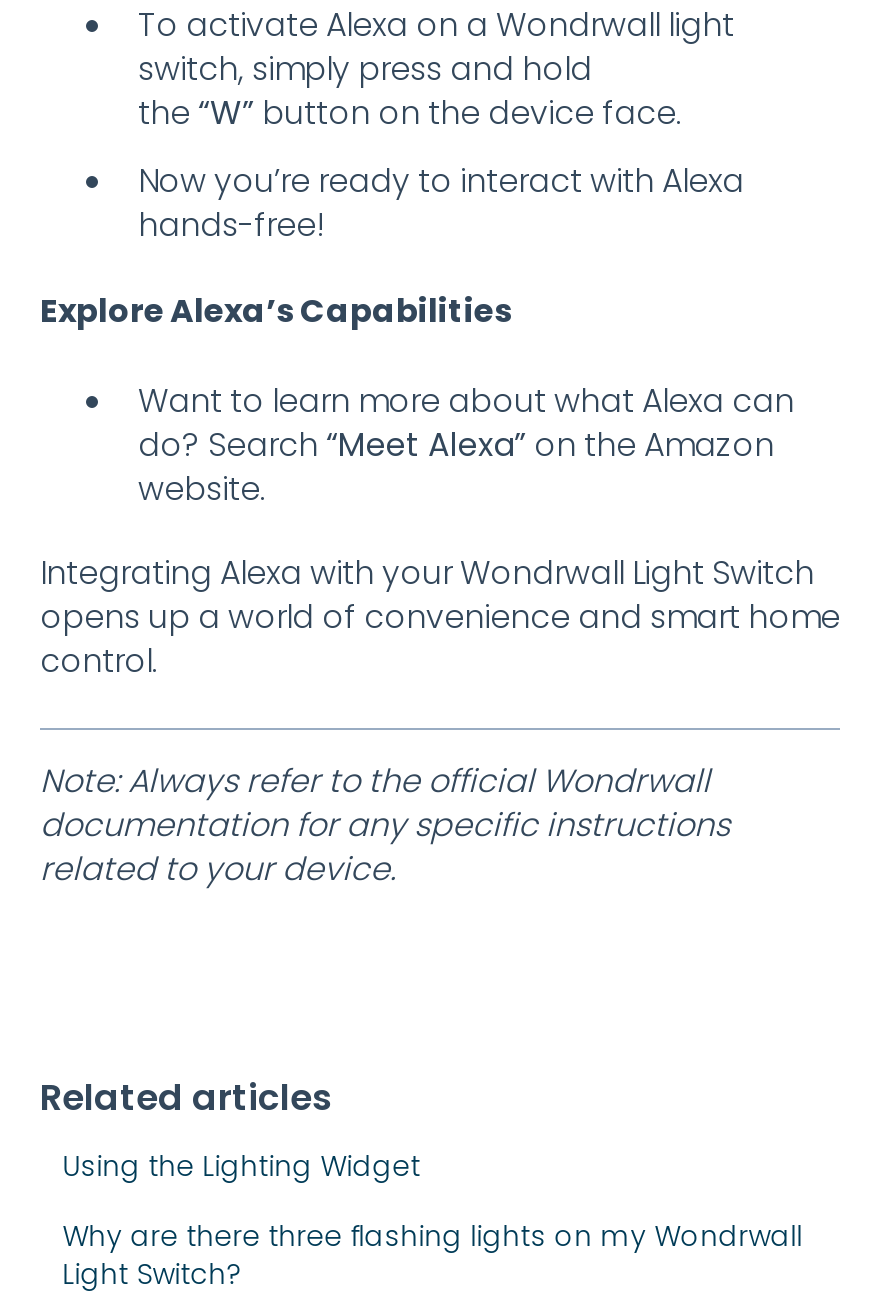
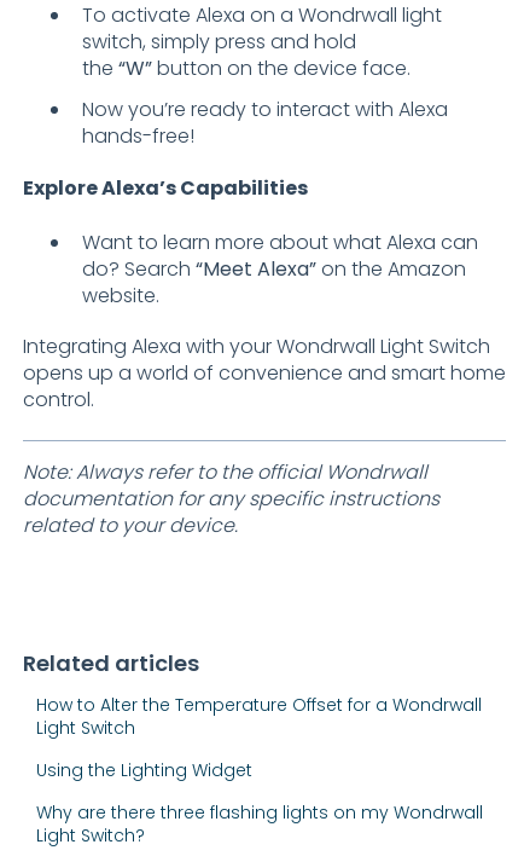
none -> [36,693,482,740] How to Alter the Temperature Offset for a Wondrwall | Light Switch

